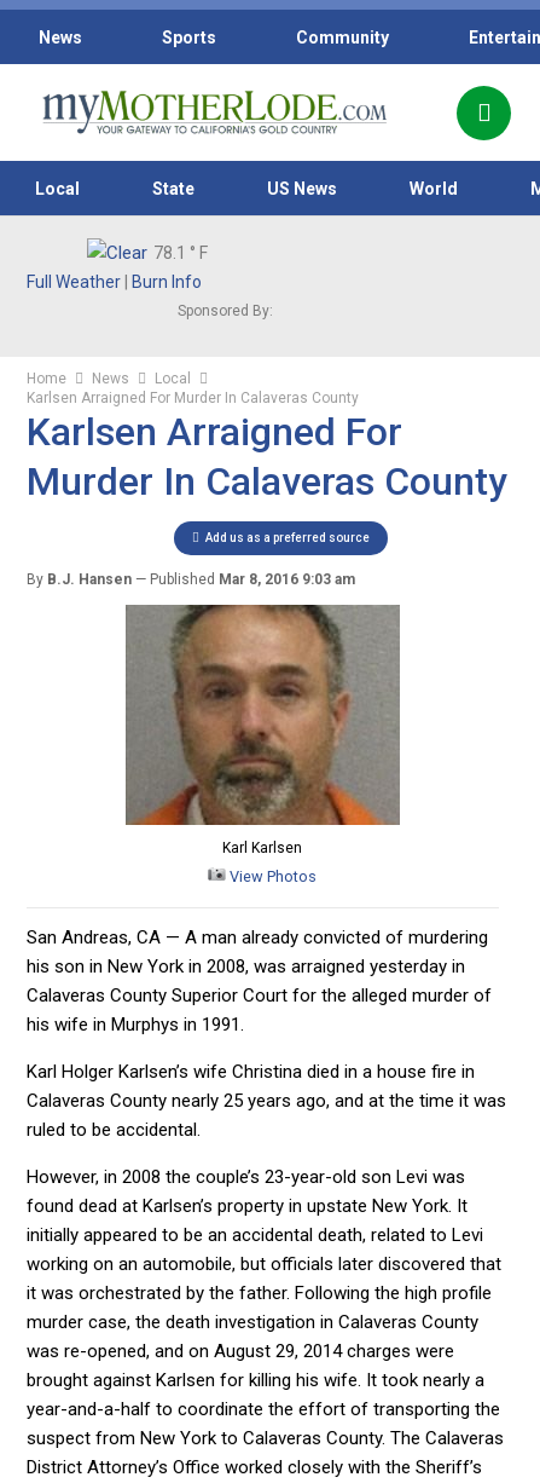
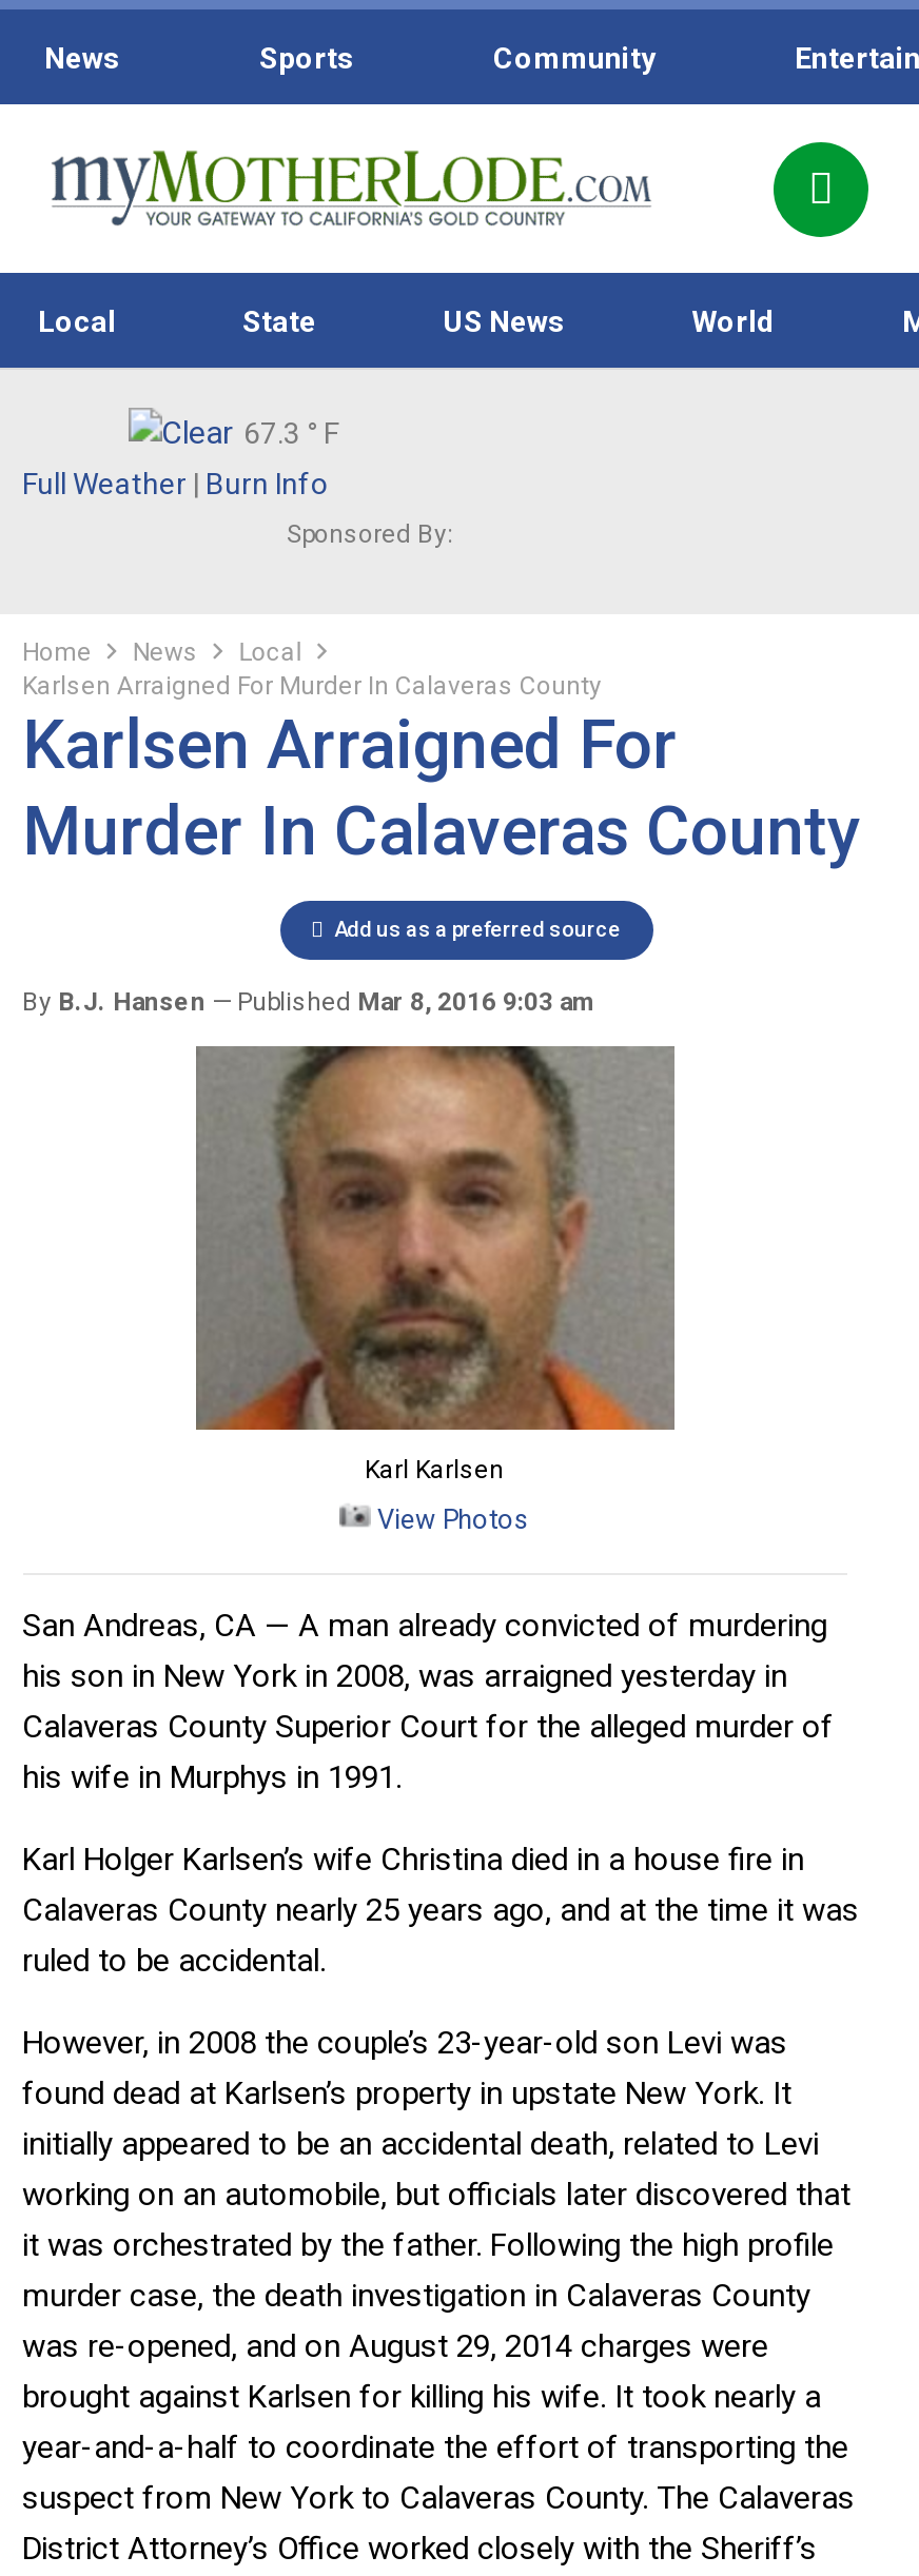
[153,243,207,262] 78.1 ° F -> [243,416,338,450] 67.3 ° F

